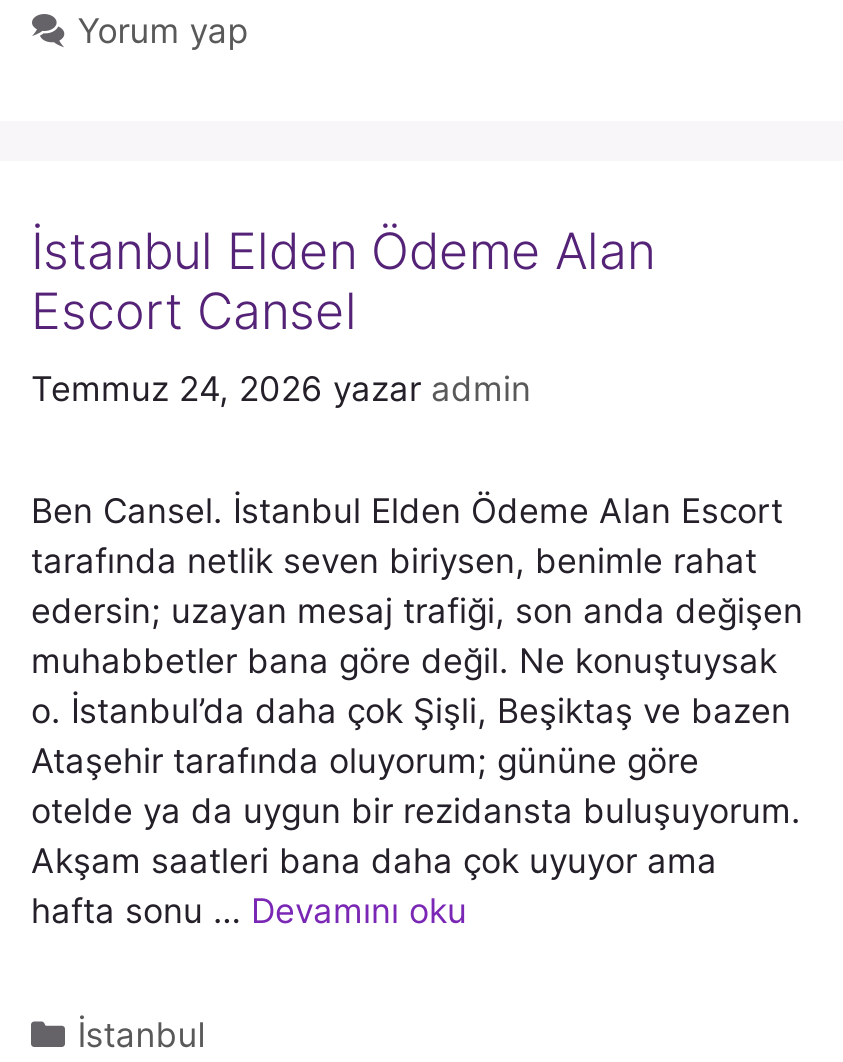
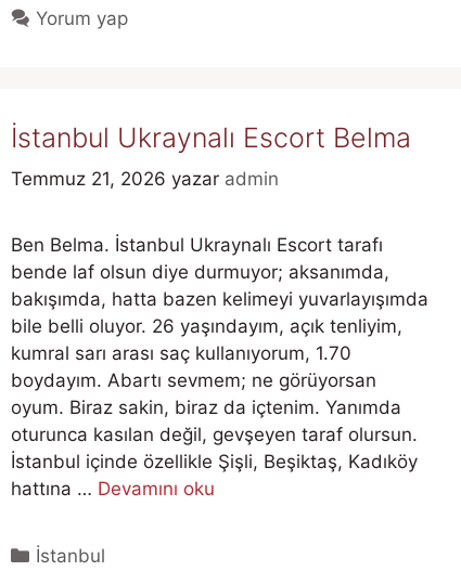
[31,221,655,408] İstanbul Elden Ödeme Alan | Escort Cansel | Temmuz 24, 2026 yazar admin -> [11,121,411,190] İstanbul Ukraynalı Escort Belma | Temmuz 21, 2026 yazar admin
[31,490,803,930] Ben Cansel. İstanbul Elden Ödeme Alan Escort | tarafında netlik seven biriysen, benimle rahat | edersin; uzayan mesaj trafiği, son anda değişen | muhabbetler bana göre değil. Ne konuştuysak | o. İstanbul’da daha çok Şişli, Beşiktaş ve bazen | Ataşehir tarafında oluyorum; gününe göre | otelde ya da uygun bir rezidansta buluşuyorum. | Akşam saatleri bana daha çok uyuyor ama | hafta sonu … Devamını oku -> [11,234,428,499] Ben Belma. İstanbul Ukraynalı Escort tarafı | bende laf olsun diye durmuyor; aksanımda, | bakışımda, hatta bazen kelimeyi yuvarlayışımda | bile belli oluyor. 26 yaşındayım, açık tenliyim, | kumral sarı arası saç kullanıyorum, 1.70 | boydayım. Abartı sevmem; ne görüyorsan | oyum. Biraz sakin, biraz da içtenim. Yanımda | oturunca kasılan değil, gevşeyen taraf olursun. | İstanbul içinde özellikle Şişli, Beşiktaş, Kadıköy | hattına … Devamını oku

